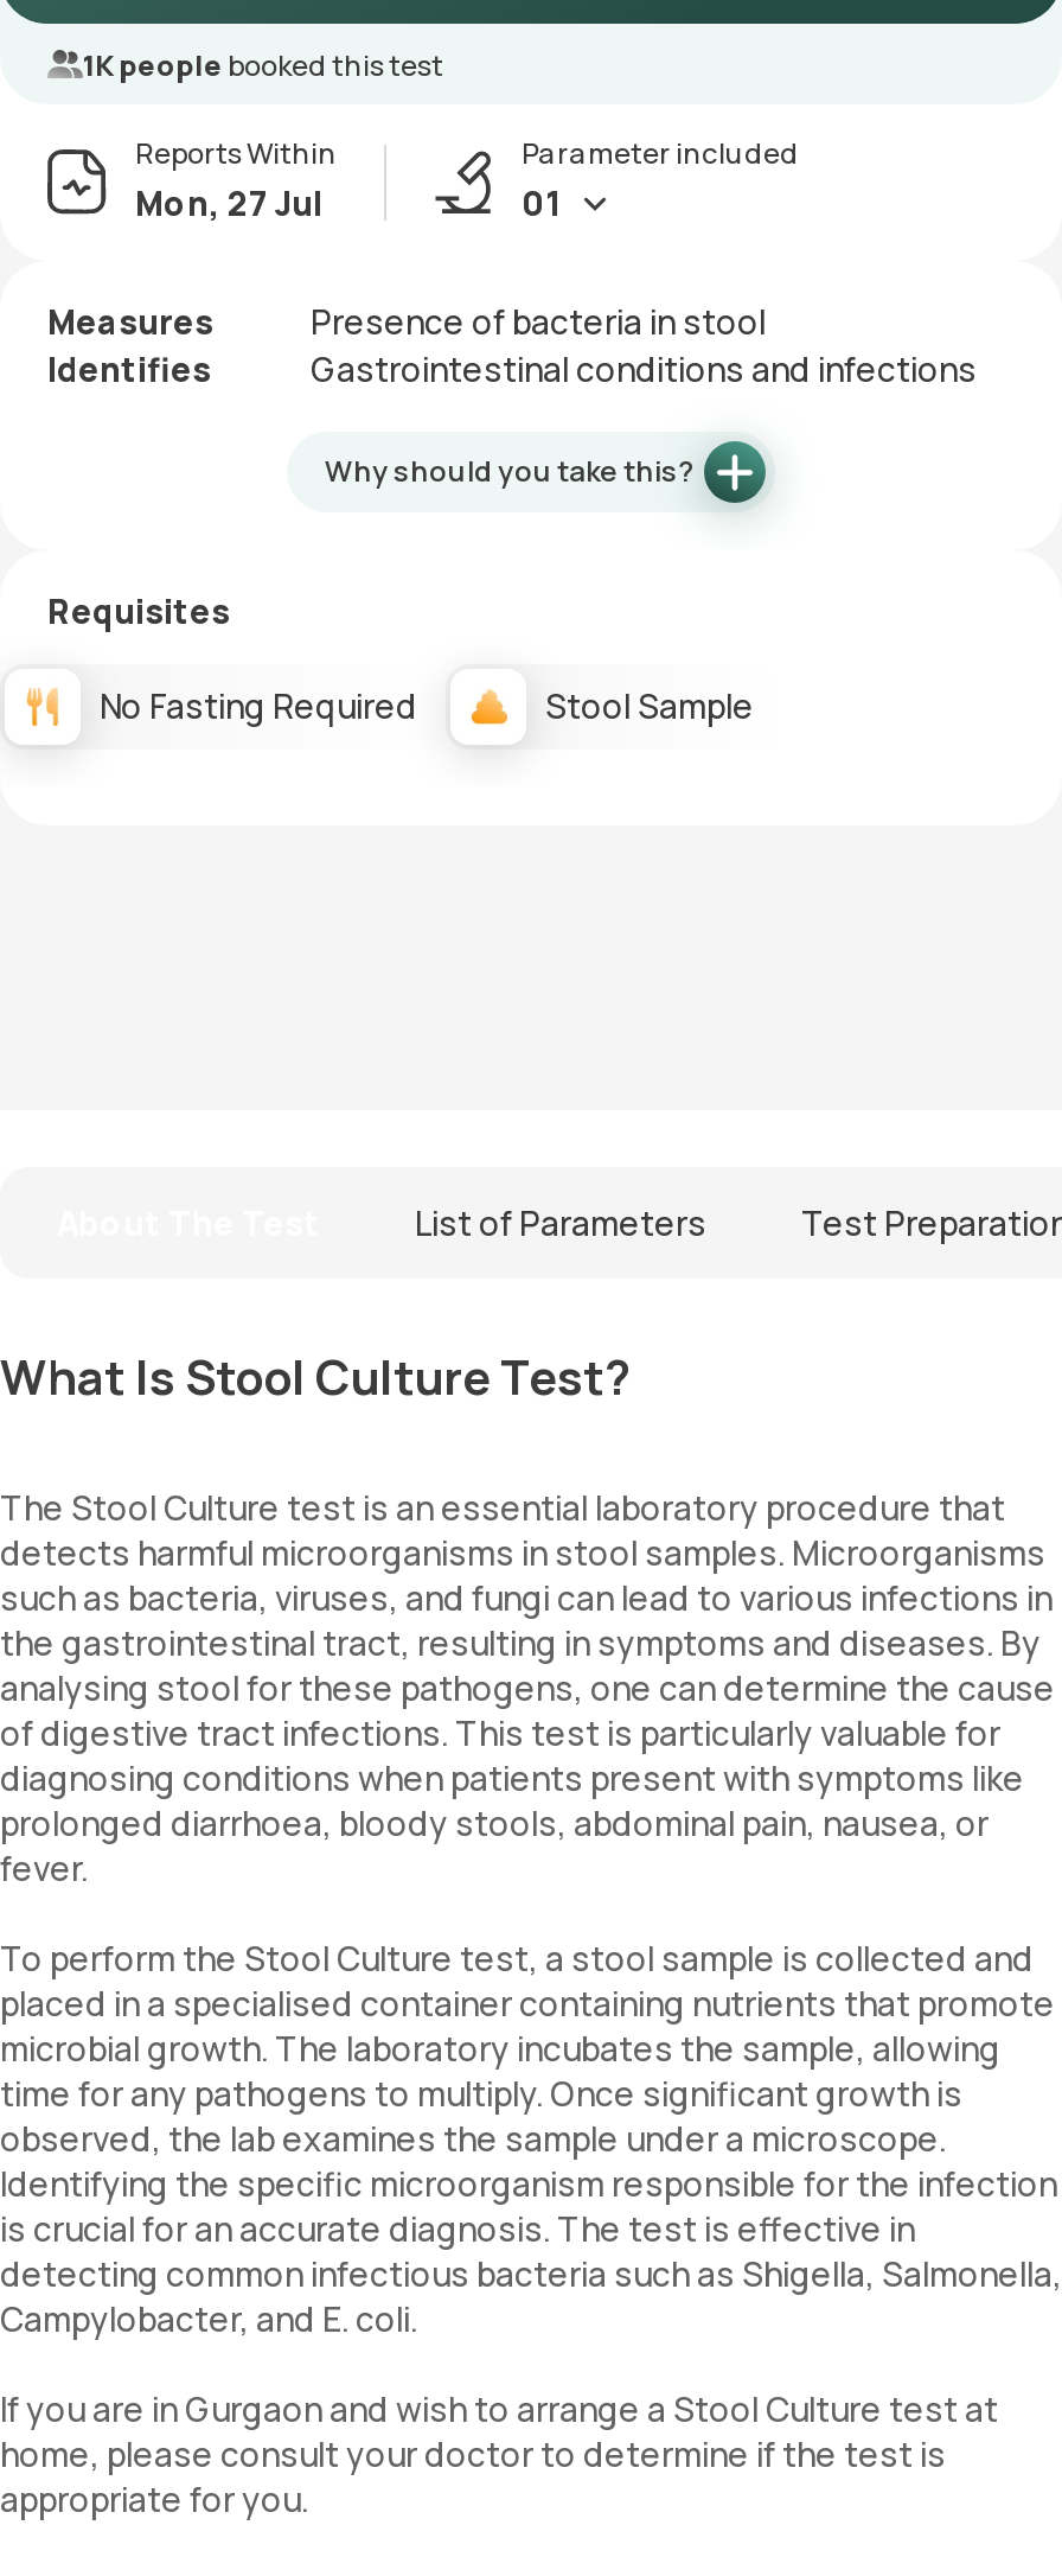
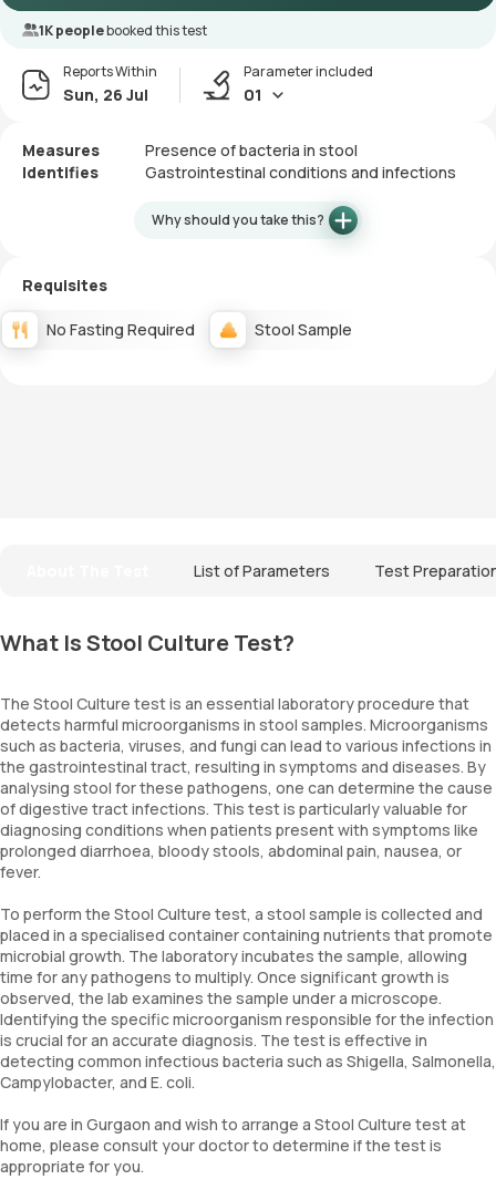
[135,180,322,225] Mon, 27 Jul -> [63,84,148,105] Sun, 26 Jul

